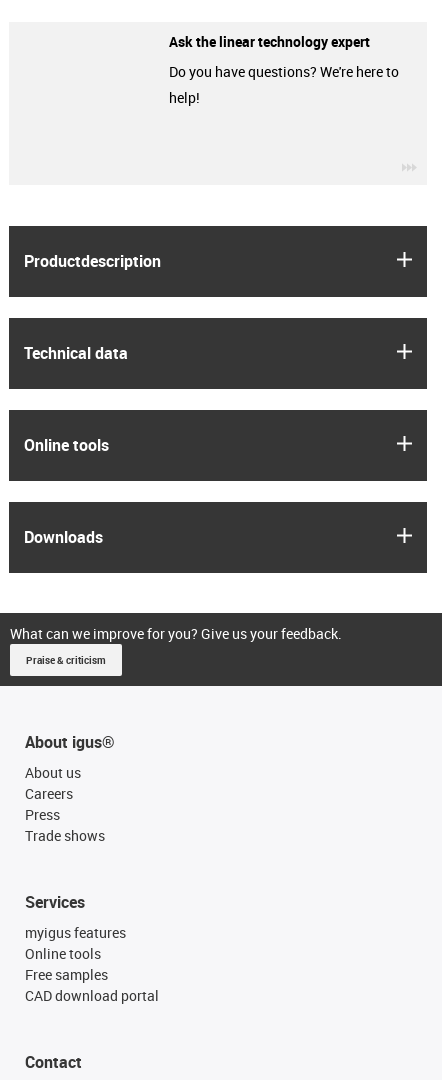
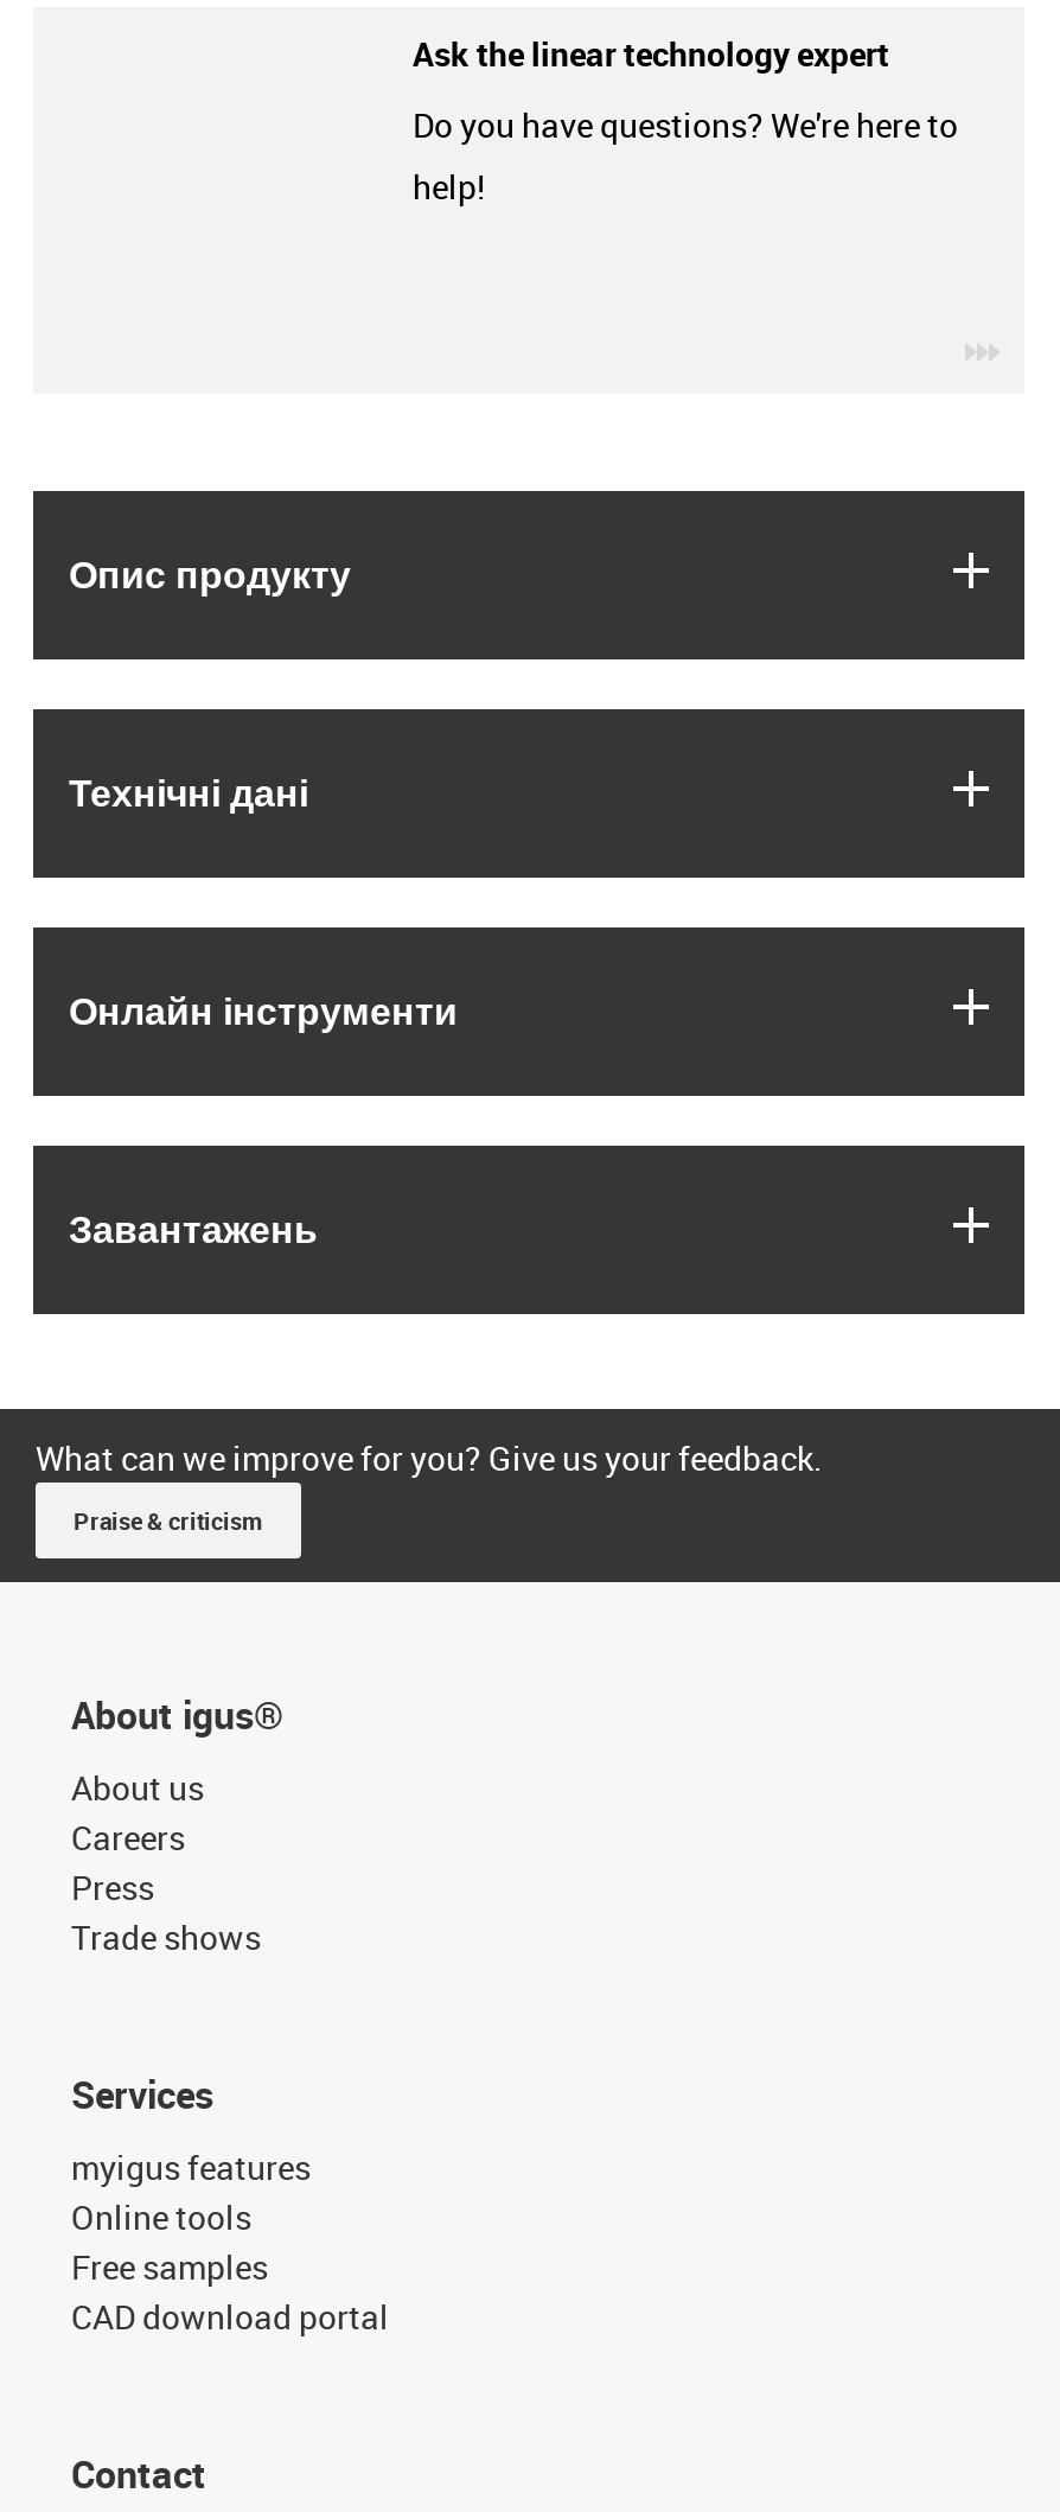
[24,250,161,272] Productdescription -> [69,548,351,600] Опис продукту
[24,342,128,364] Technical data -> [69,766,308,818] Технічні дані
[24,434,109,456] Online tools -> [69,984,458,1036] Онлайн інструменти
[24,526,103,548] Downloads -> [69,1202,318,1255] Завантажень

